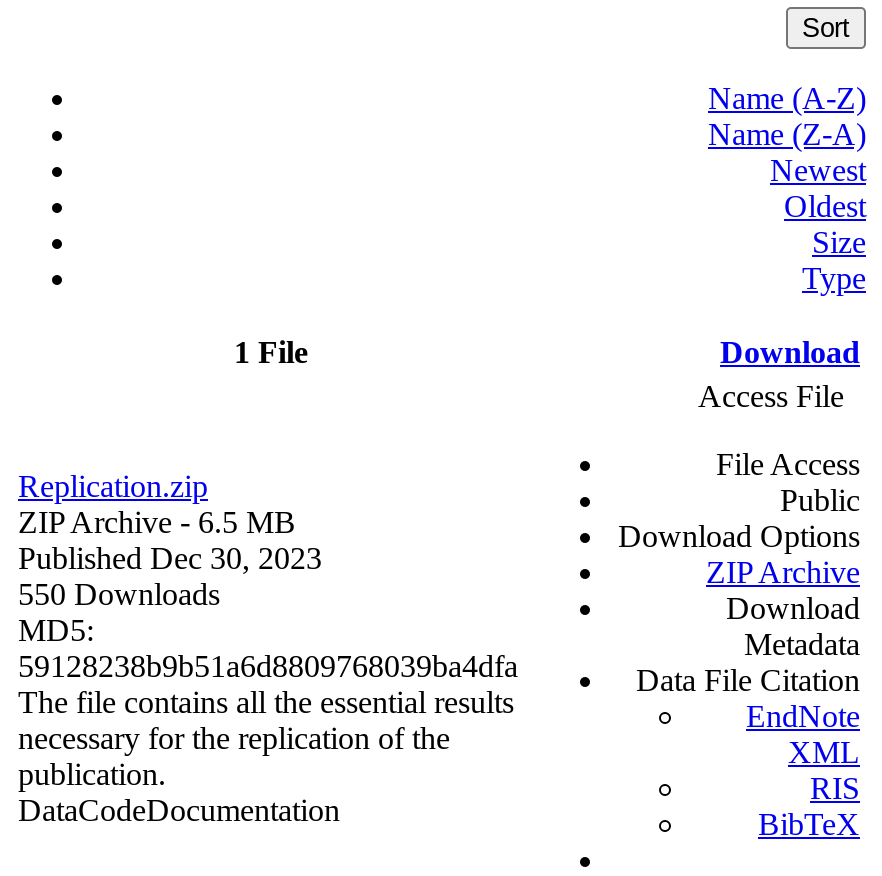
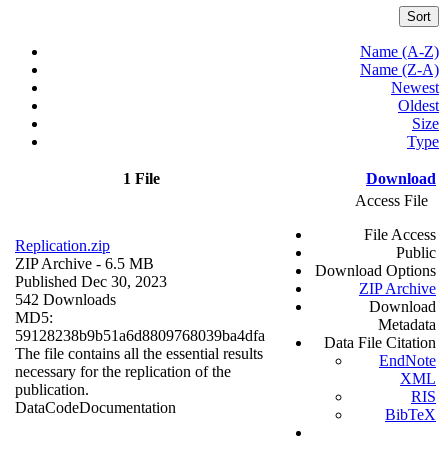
[18,578,220,612] 550 Downloads -> [15,291,116,308] 542 Downloads

